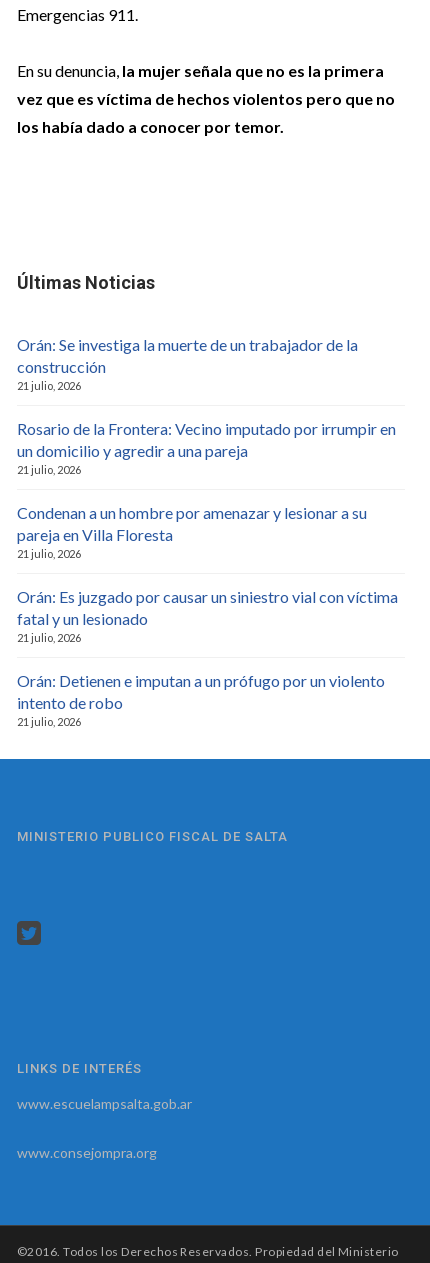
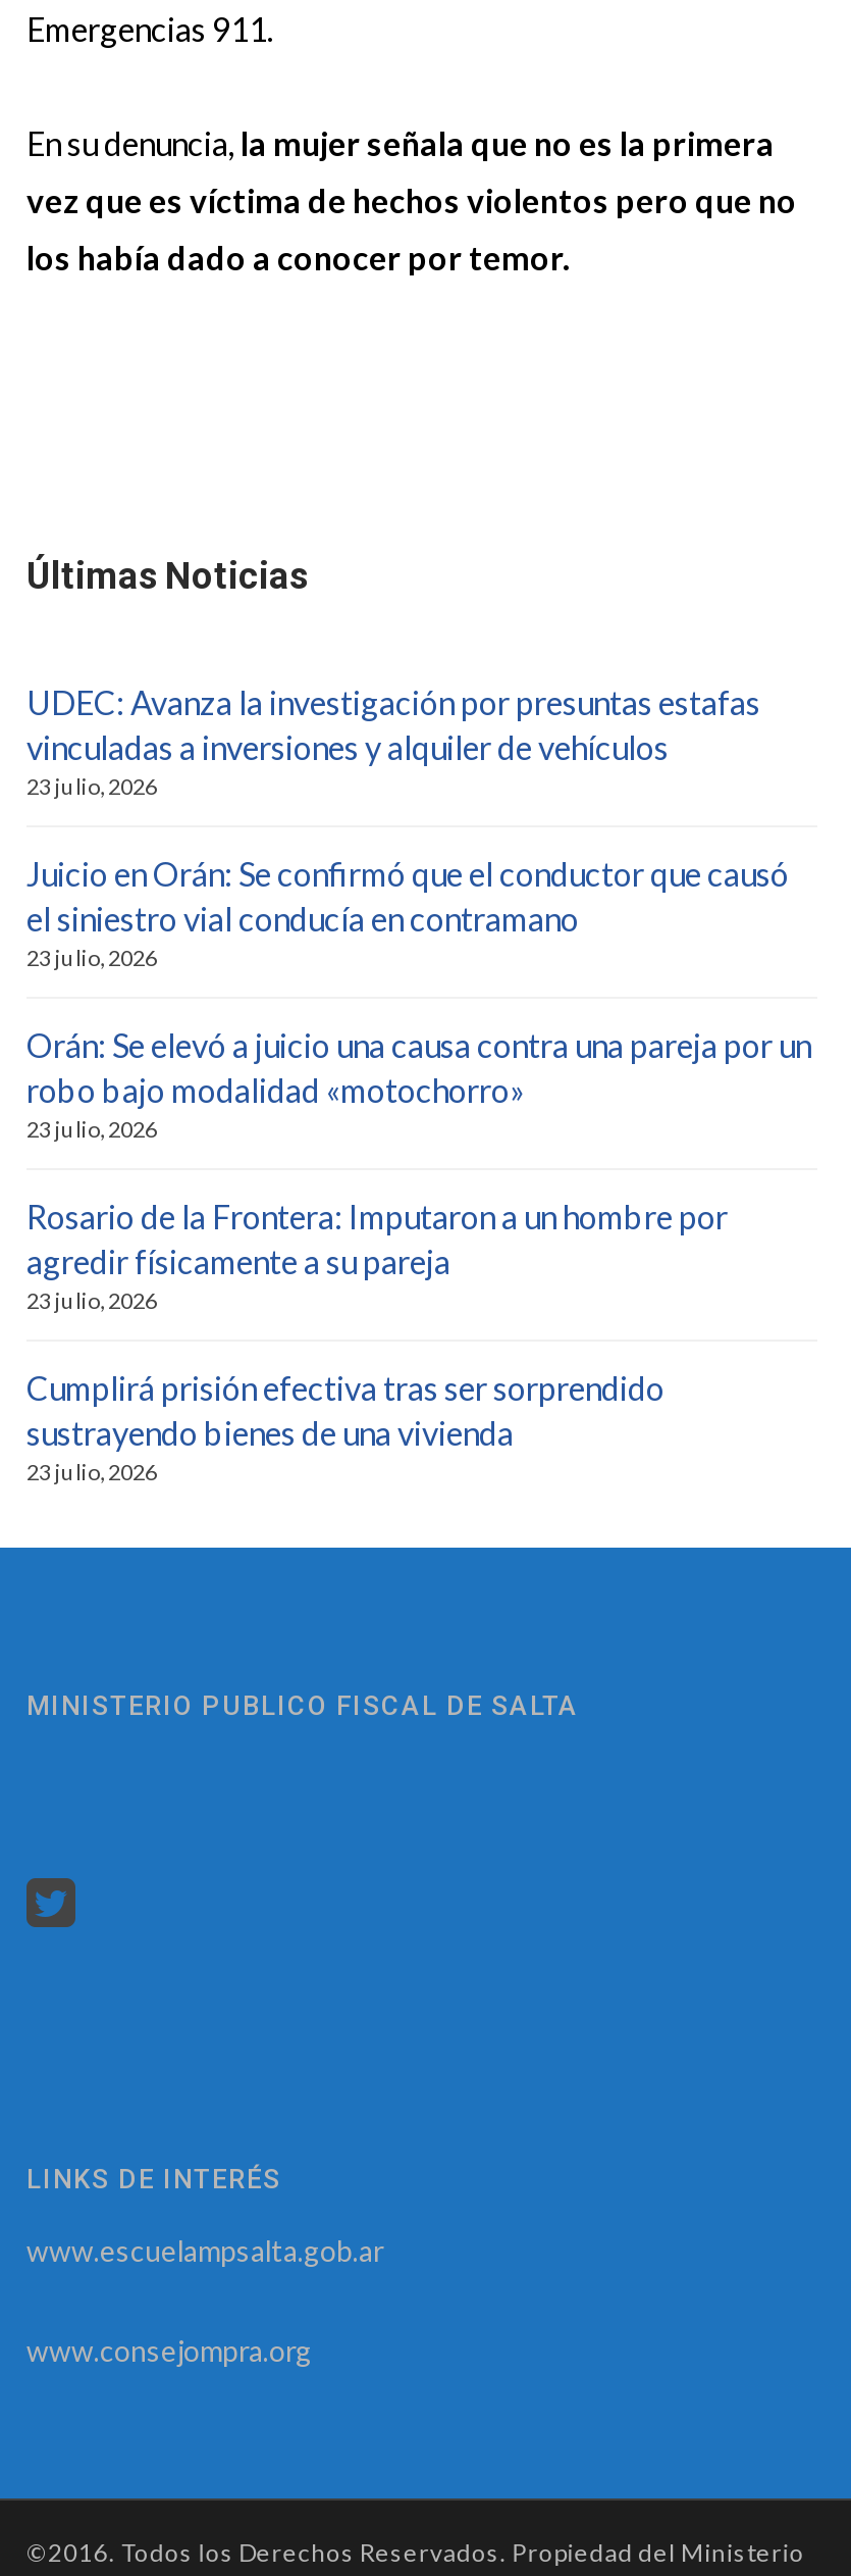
[17,335,358,392] Orán: Se investiga la muerte de un trabajador de la | construcción | 21 julio, 2026 -> [26,683,760,799] UDEC: Avanza la investigación por presuntas estafas | vinculadas a inversiones y alquiler de vehículos | 23 julio, 2026
[17,419,396,476] Rosario de la Frontera: Vecino imputado por irrumpir en | un domicilio y agredir a una pareja | 21 julio, 2026 -> [26,854,789,971] Juicio en Orán: Se confirmó que el conductor que causó | el siniestro vial conducía en contramano | 23 julio, 2026
[17,503,367,560] Condenan a un hombre por amenazar y lesionar a su | pareja en Villa Floresta | 21 julio, 2026 -> [26,1026,811,1142] Orán: Se elevó a juicio una causa contra una pareja por un | robo bajo modalidad «motochorro» | 23 julio, 2026
[17,587,398,644] Orán: Es juzgado por causar un siniestro vial con víctima | fatal y un lesionado | 21 julio, 2026 -> [26,1197,728,1313] Rosario de la Frontera: Imputaron a un hombre por | agredir físicamente a su pareja | 23 julio, 2026
[17,671,385,728] Orán: Detienen e imputan a un prófugo por un violento | intento de robo | 21 julio, 2026 -> [26,1368,664,1485] Cumplirá prisión efectiva tras ser sorprendido | sustrayendo bienes de una vivienda | 23 julio, 2026

